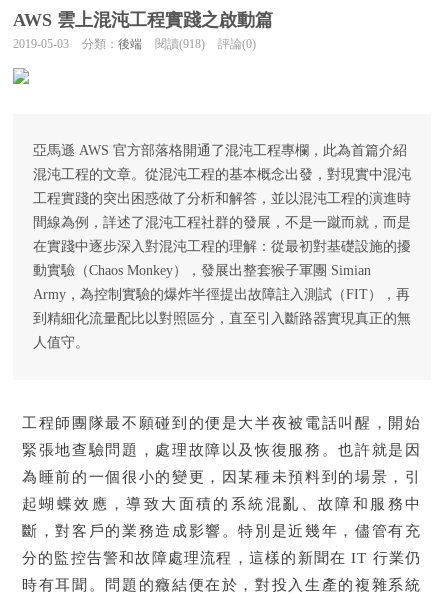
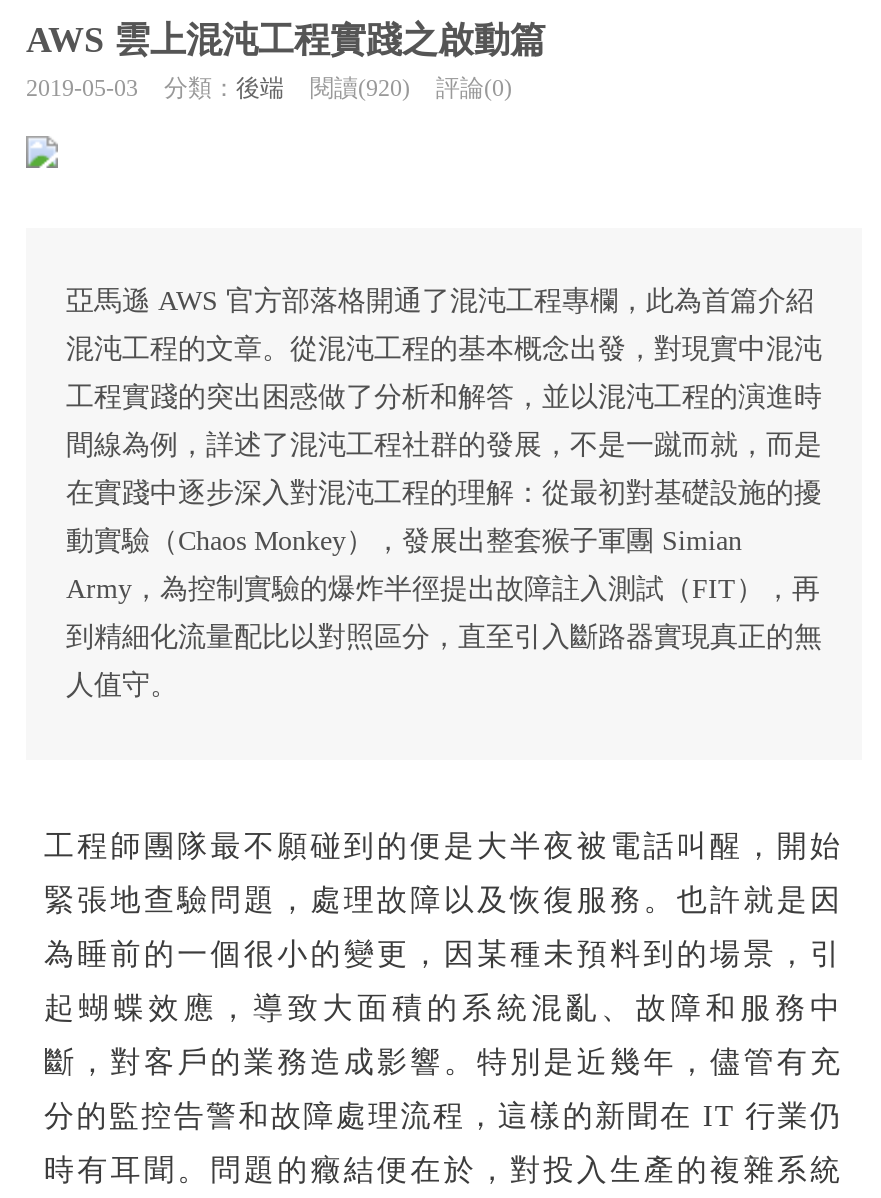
[13,37,256,51] 2019-05-03 分類：後端 閱讀(918) 評論(0) -> [26,74,512,102] 2019-05-03 分類：後端 閱讀(920) 評論(0)

